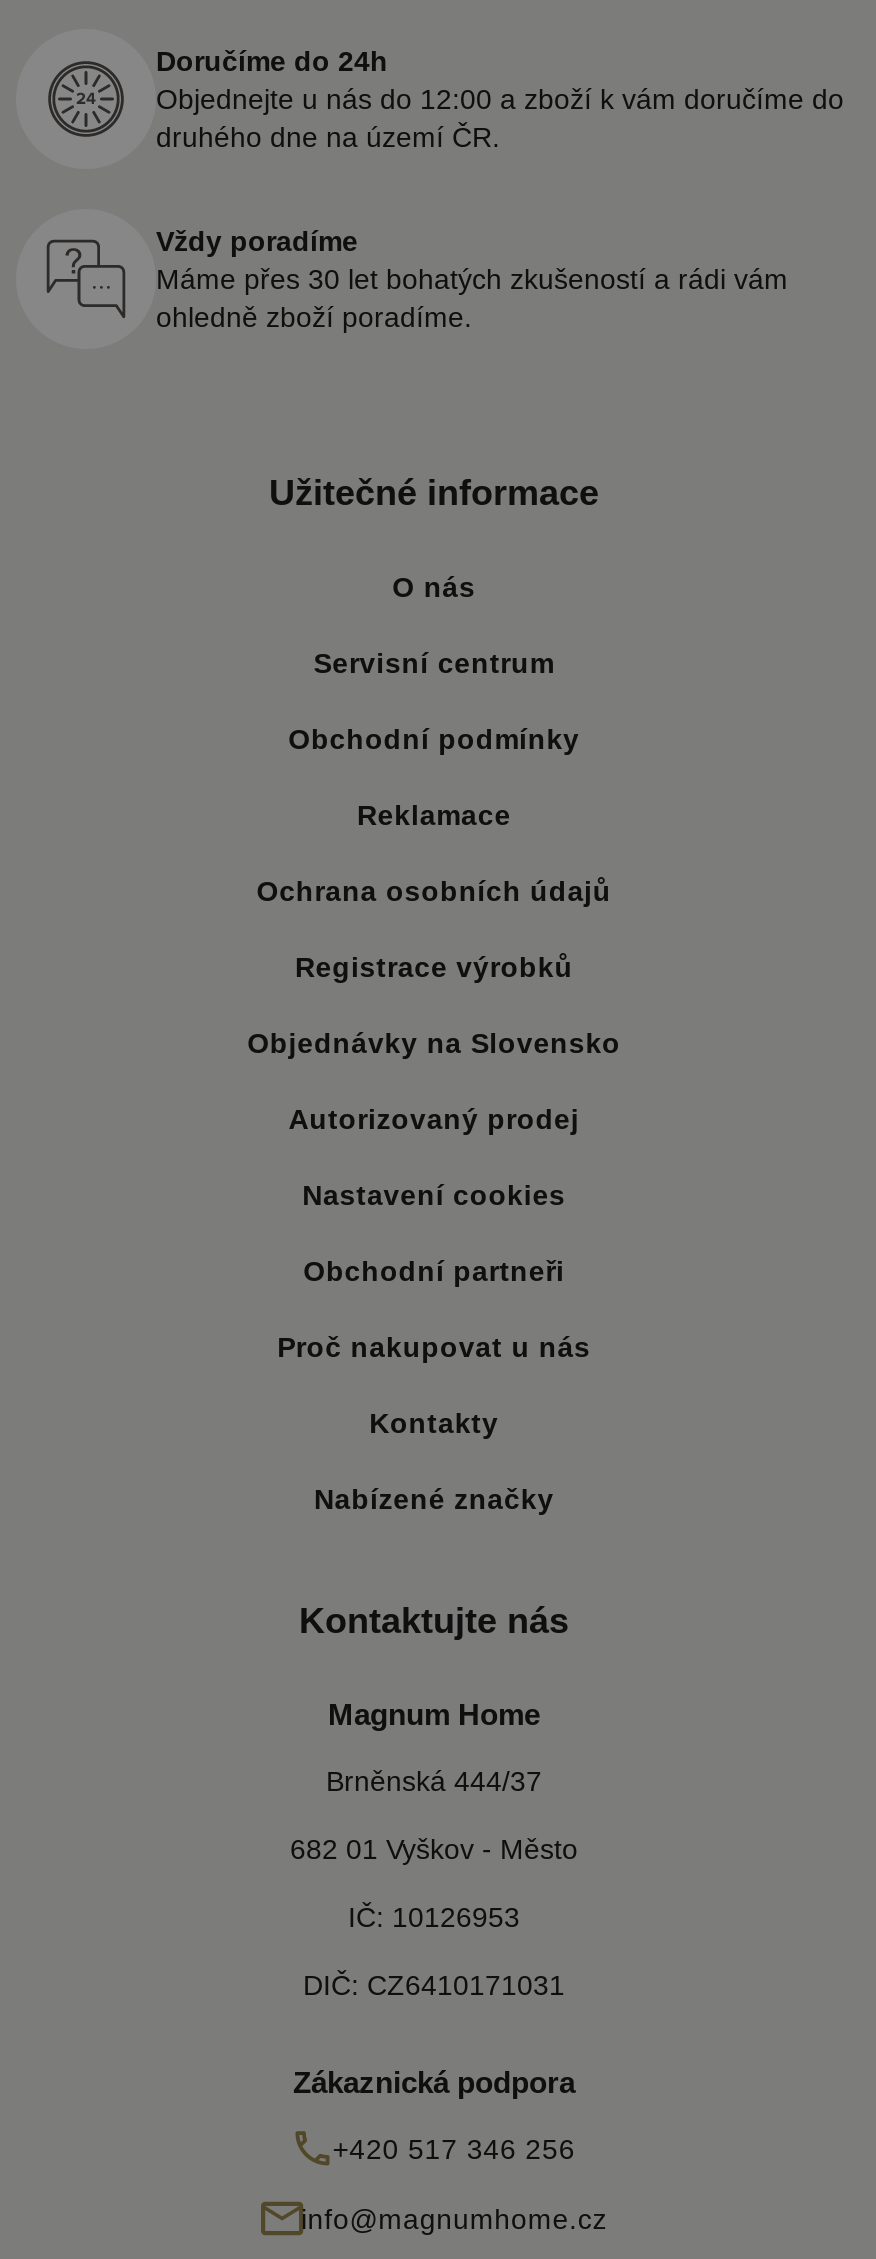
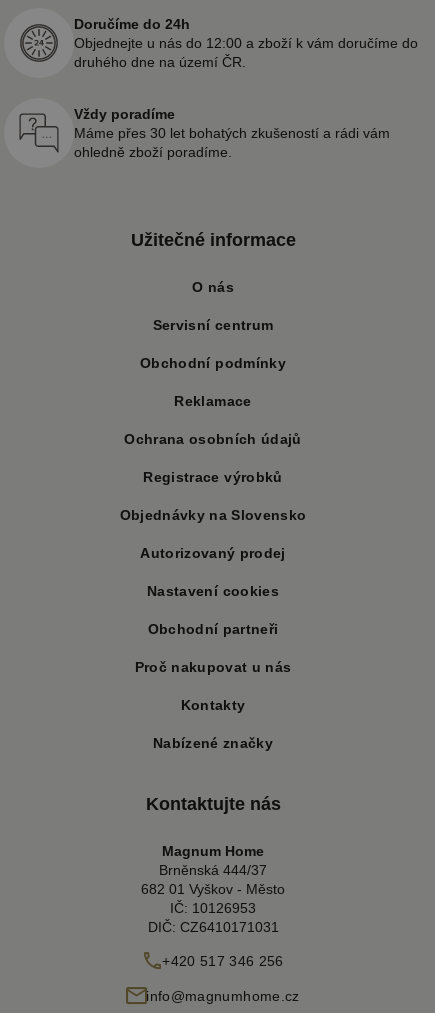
[293,2065,575,2099] Zákaznická podpora -> none

